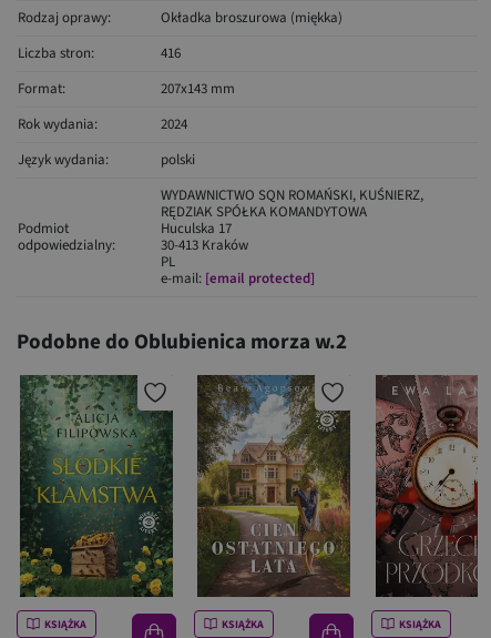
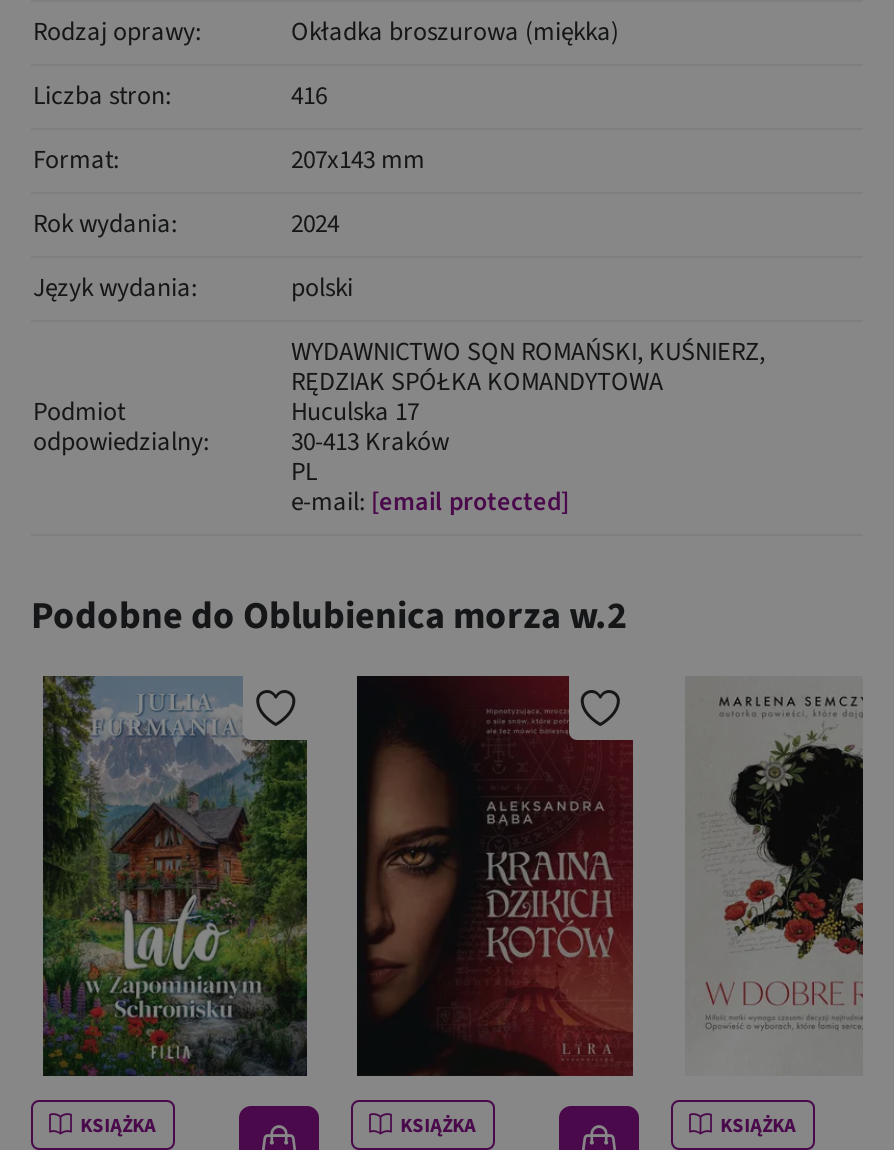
[19,374,174,598] [image] -> [37,676,313,1078] [image]
[196,374,351,598] [image] -> [355,674,635,1078] [image]
[375,374,479,598] [image] -> [679,676,865,1076] [image]

